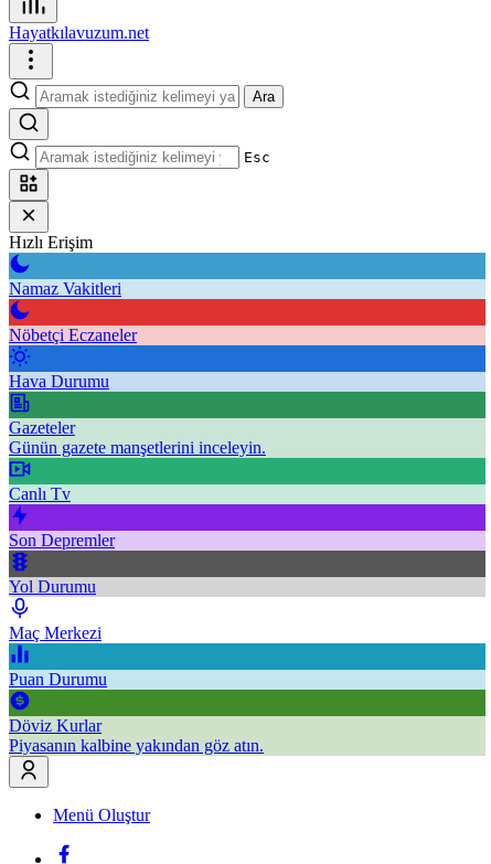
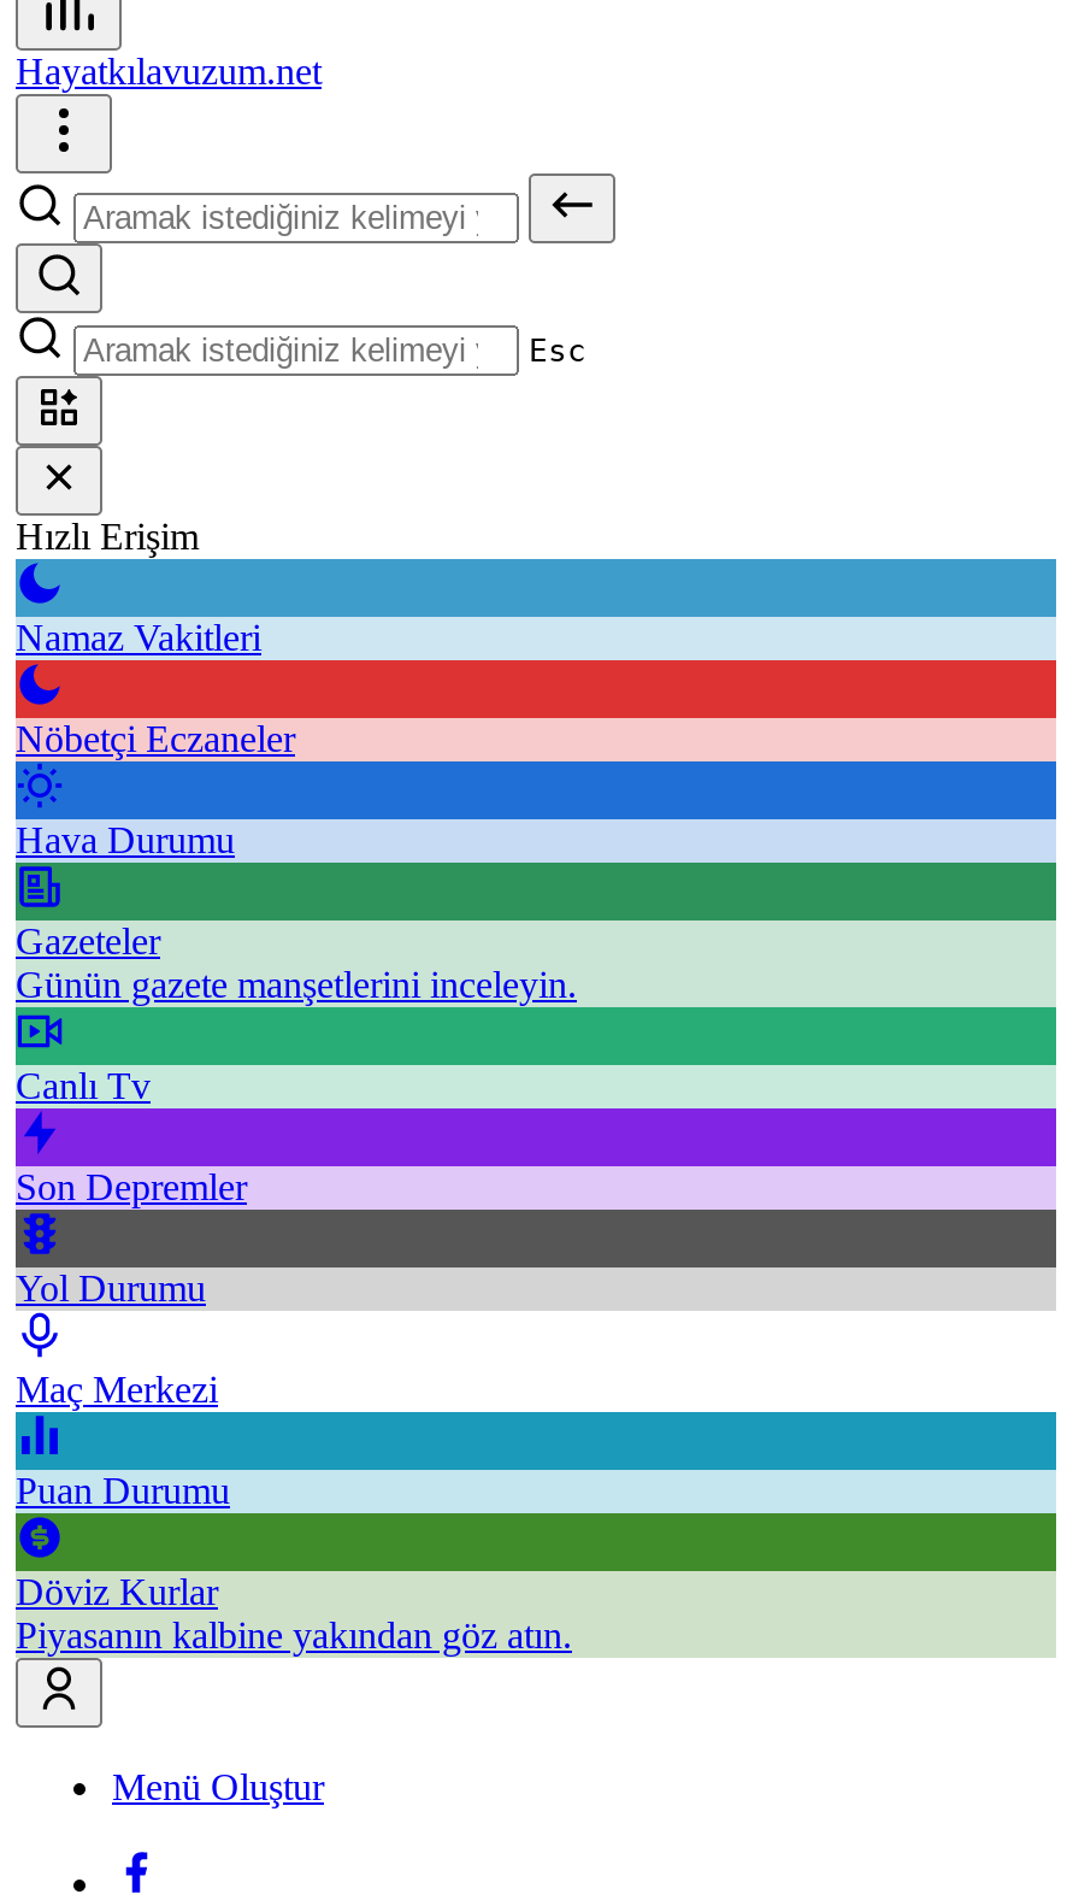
[253,88,275,105] Ara -> none

